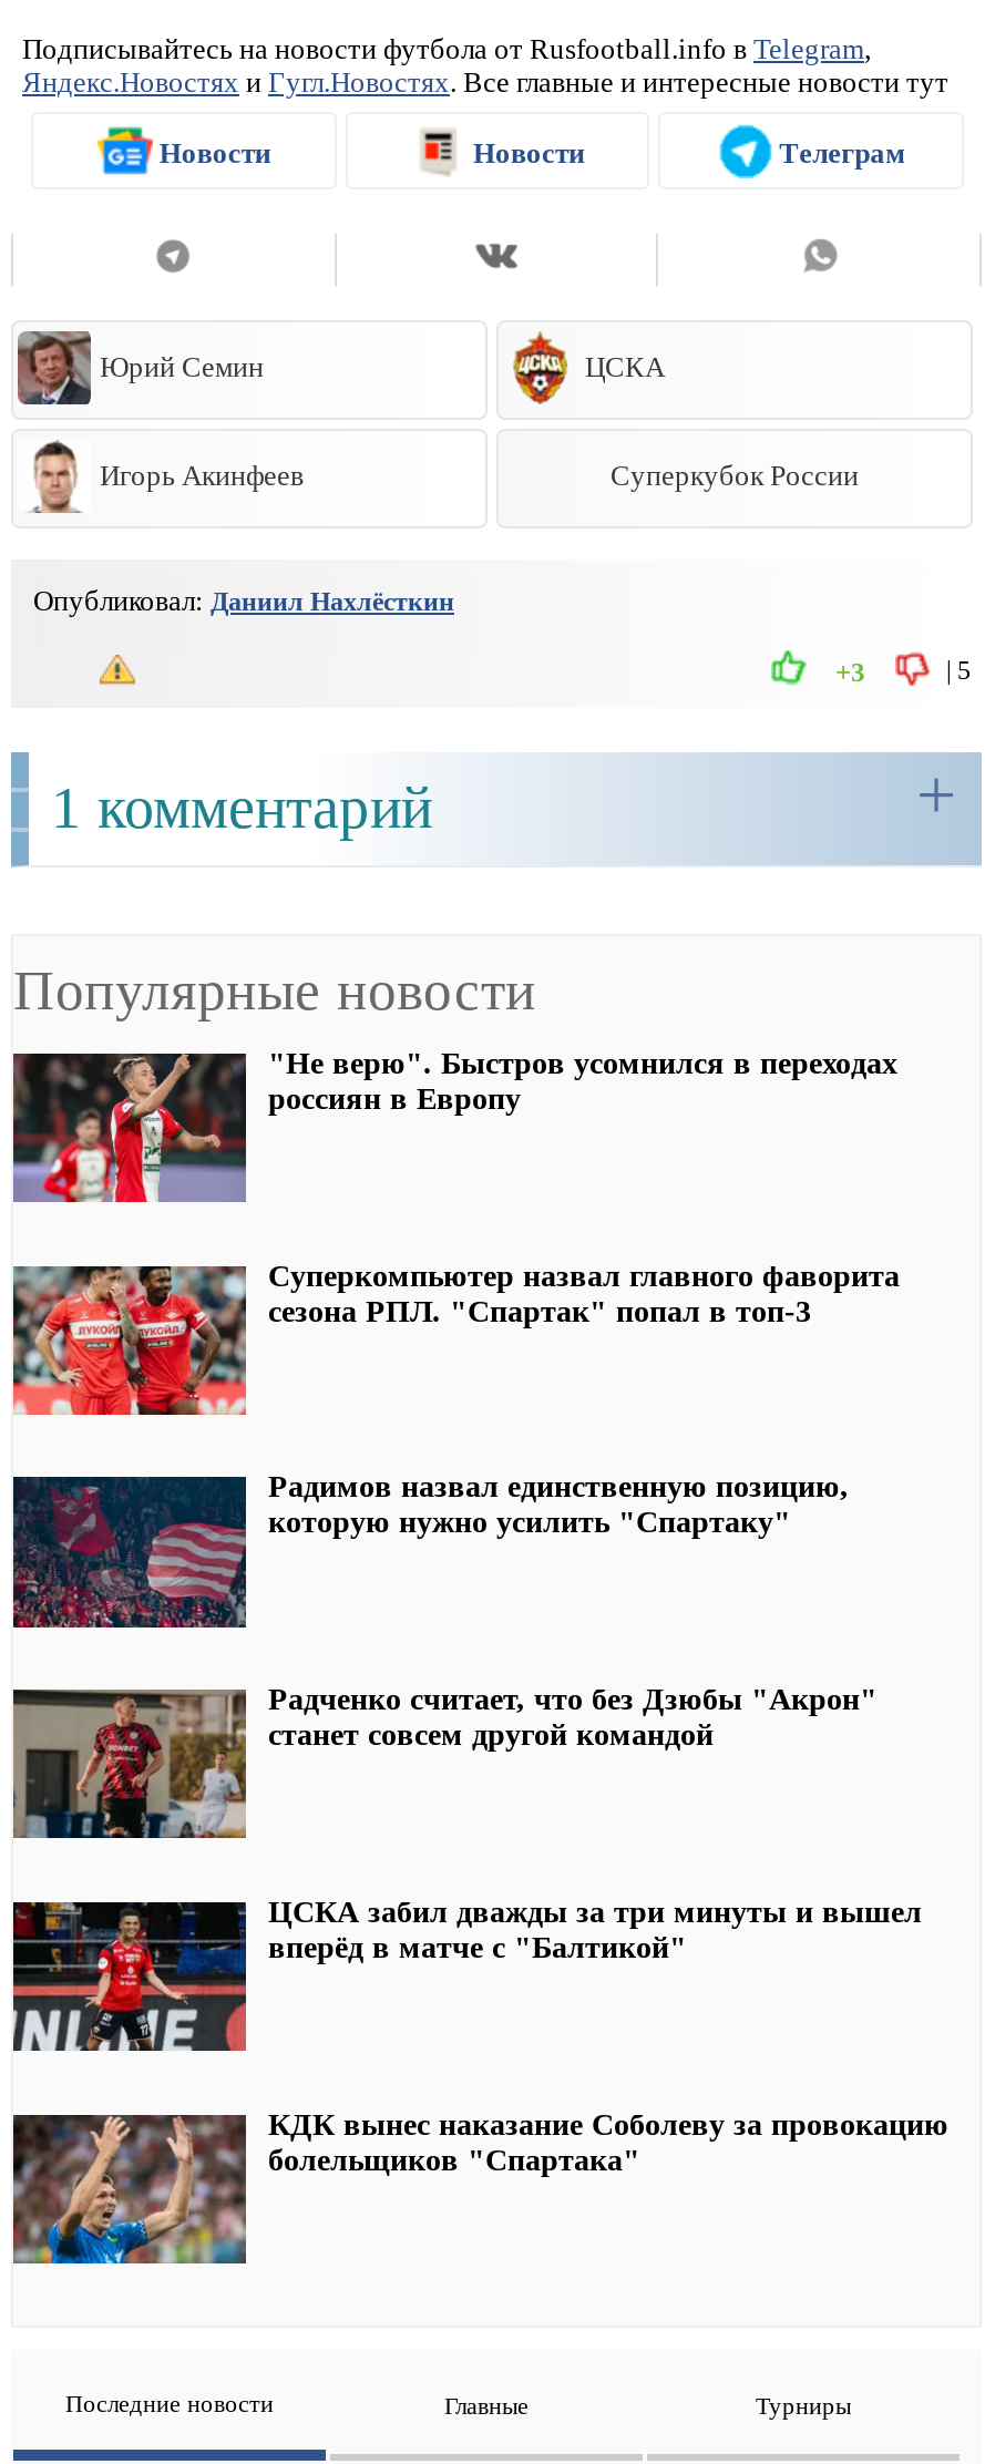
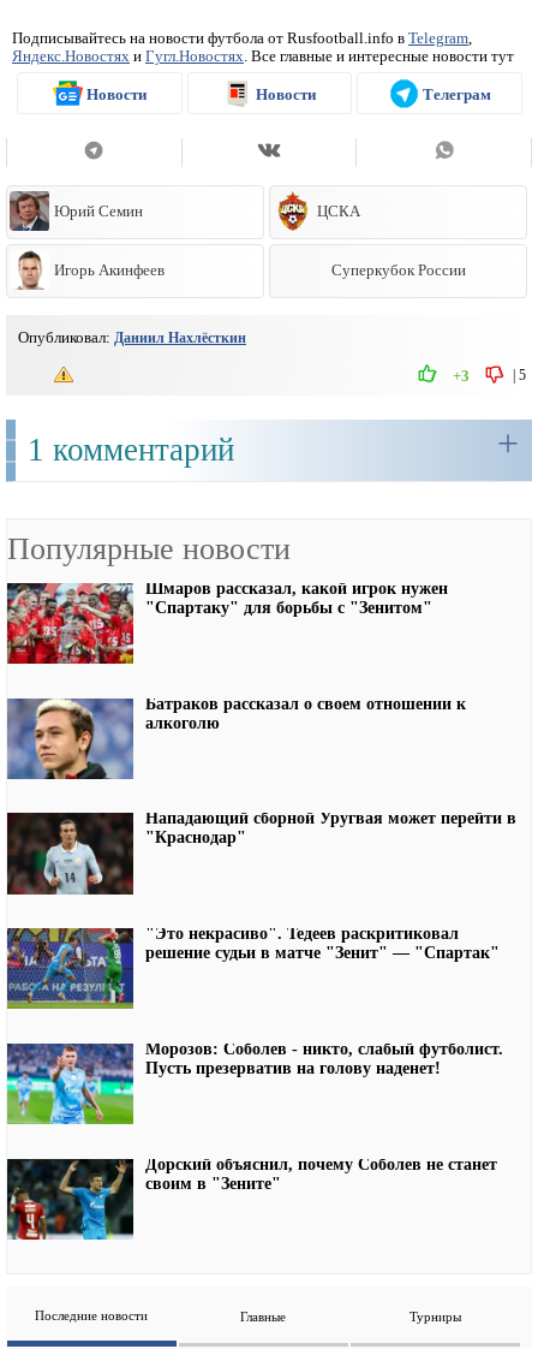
[11,1047,897,1204] [image] | "Не верю". Быстров усомнился в переходах | россиян в Европу -> [6,579,448,665] [image] | Шмаров рассказал, какой игрок нужен | "Спартаку" для борьбы с "Зенитом"
[11,1259,900,1417] [image] | Суперкомпьютер назвал главного фаворита | сезона РПЛ. "Спартак" попал в топ-3 -> [6,695,466,780] [image] | Батраков рассказал о своем отношении к | алкоголю
[13,1471,849,1630] [image] | Радимов назвал единственную позицию, | которую нужно усилить "Спартаку" -> [7,810,516,896] [image] | Нападающий сборной Уругвая может перейти в | "Краснодар"
[13,1683,878,1840] [image] | Радченко считает, что без Дзюбы "Акрон" | станет совсем другой командой -> [6,925,500,1010] [image] | "Это некрасиво". Тедеев раскритиковал | решение судьи в матче "Зенит" — "Спартак"
[11,1895,922,2053] [image] | ЦСКА забил дважды за три минуты и вышел | вперёд в матче с "Балтикой" -> [6,1040,503,1125] [image] | Морозов: Соболев - никто, слабый футболист. | Пусть презерватив на голову наденет!
[11,2108,948,2266] [image] | КДК вынес наказание Соболеву за провокацию | болельщиков "Спартака" -> [7,1155,497,1241] [image] | Дорский объяснил, почему Соболев не станет | своим в "Зените"

